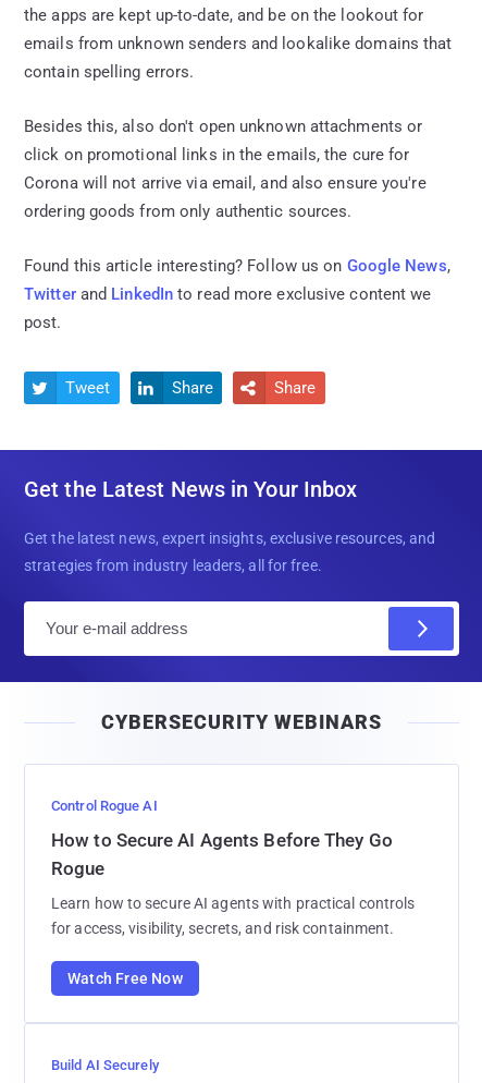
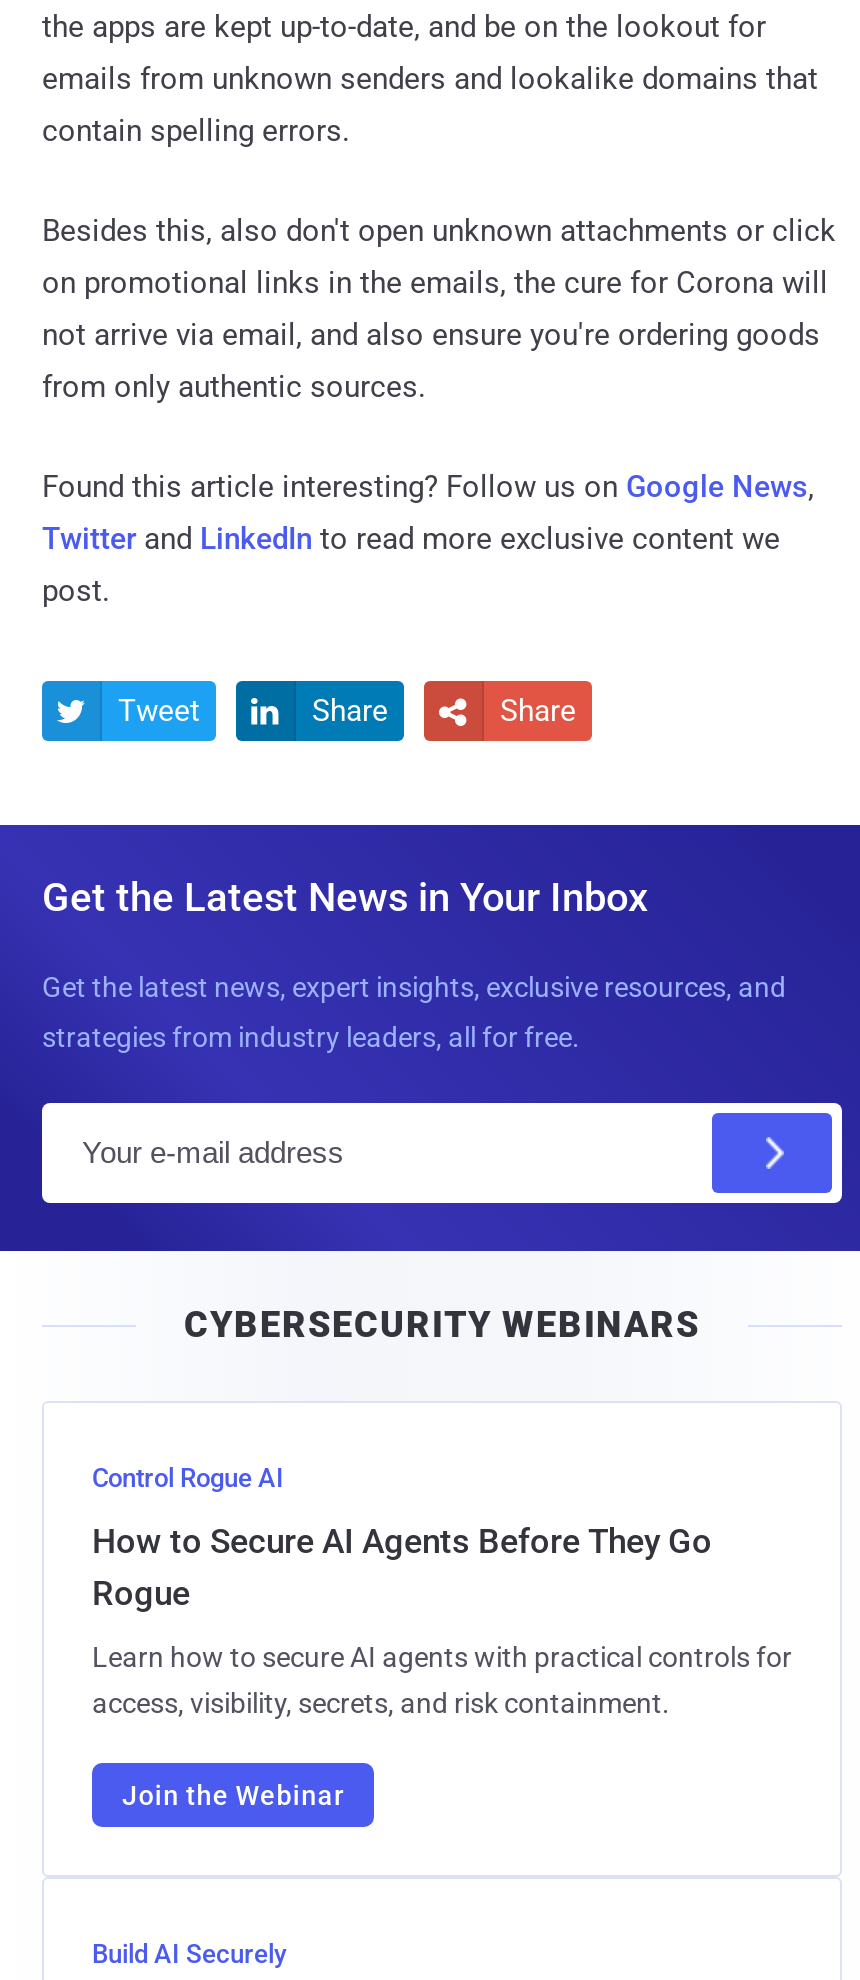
[67,970,183,987] Watch Free Now -> [122,1779,344,1811] Join the Webinar

